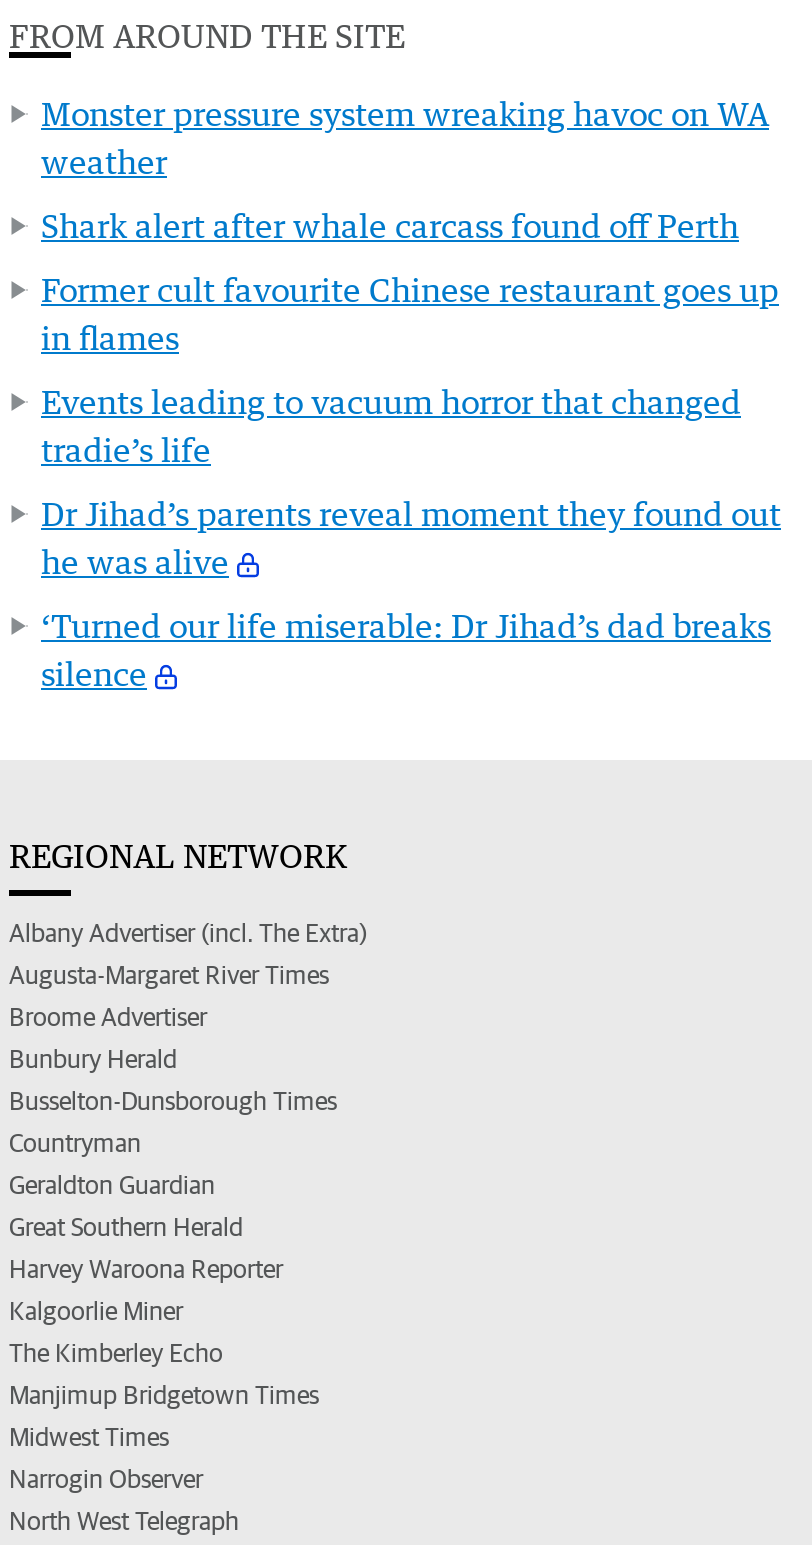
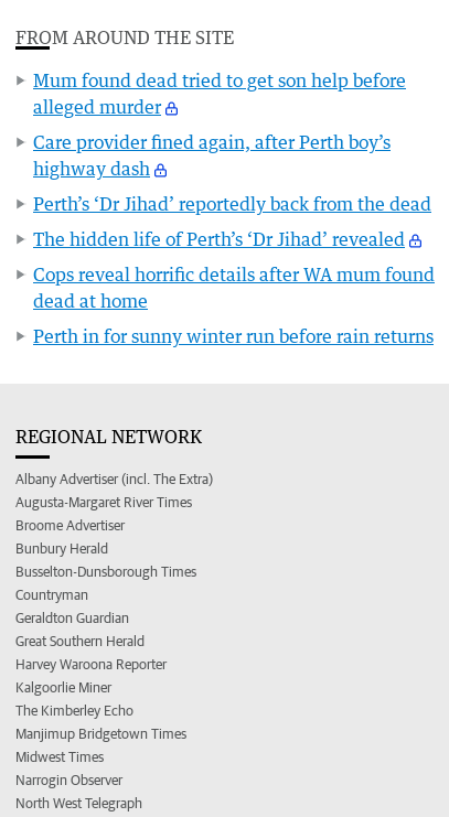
[41,95,769,183] Monster pressure system wreaking havoc on WA | weather -> [33,70,406,118] Mum found dead tried to get son help before | alleged murder
[41,207,739,247] Shark alert after whale carcass found off Perth -> [33,132,391,180] Care provider fined again, after Perth boy’s | highway dash
[41,271,779,359] Former cult favourite Chinese restaurant goes up | in flames -> [33,193,431,215] Perth’s ‘Dr Jihad’ reportedly back from the dead
[41,383,741,471] Events leading to vacuum horror that changed | tradie’s life -> [33,229,405,251] The hidden life of Perth’s ‘Dr Jihad’ revealed
[41,495,781,583] Dr Jihad’s parents reveal moment they found out | he was alive -> [33,264,435,312] Cops reveal horrific details after WA mum found | dead at home
[41,607,771,695] ‘Turned our life miserable: Dr Jihad’s dad breaks | silence -> [33,326,434,348] Perth in for sunny winter run before rain returns

